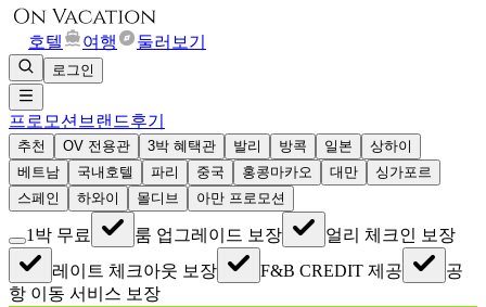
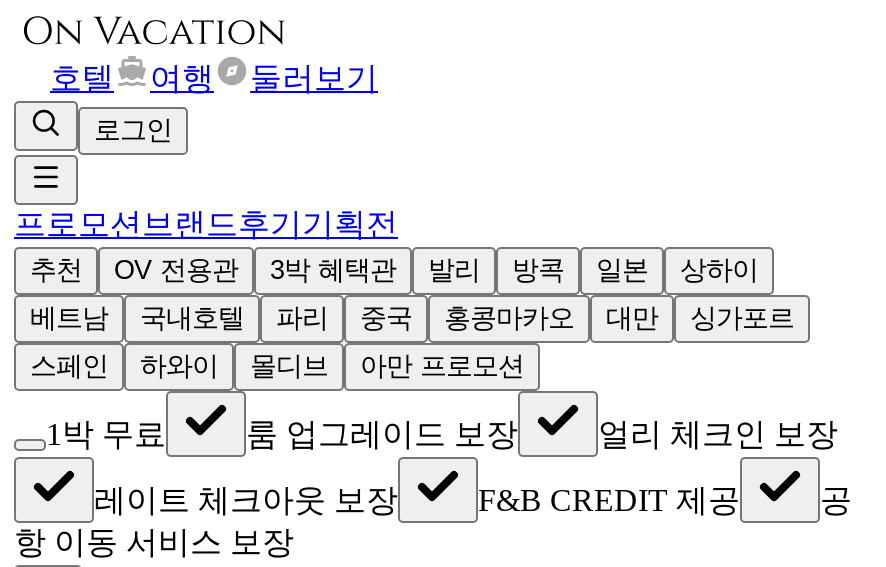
[9,112,165,130] 프로모션 브랜드후기 -> [14,207,398,241] 프로모션 브랜드후기 기획전

